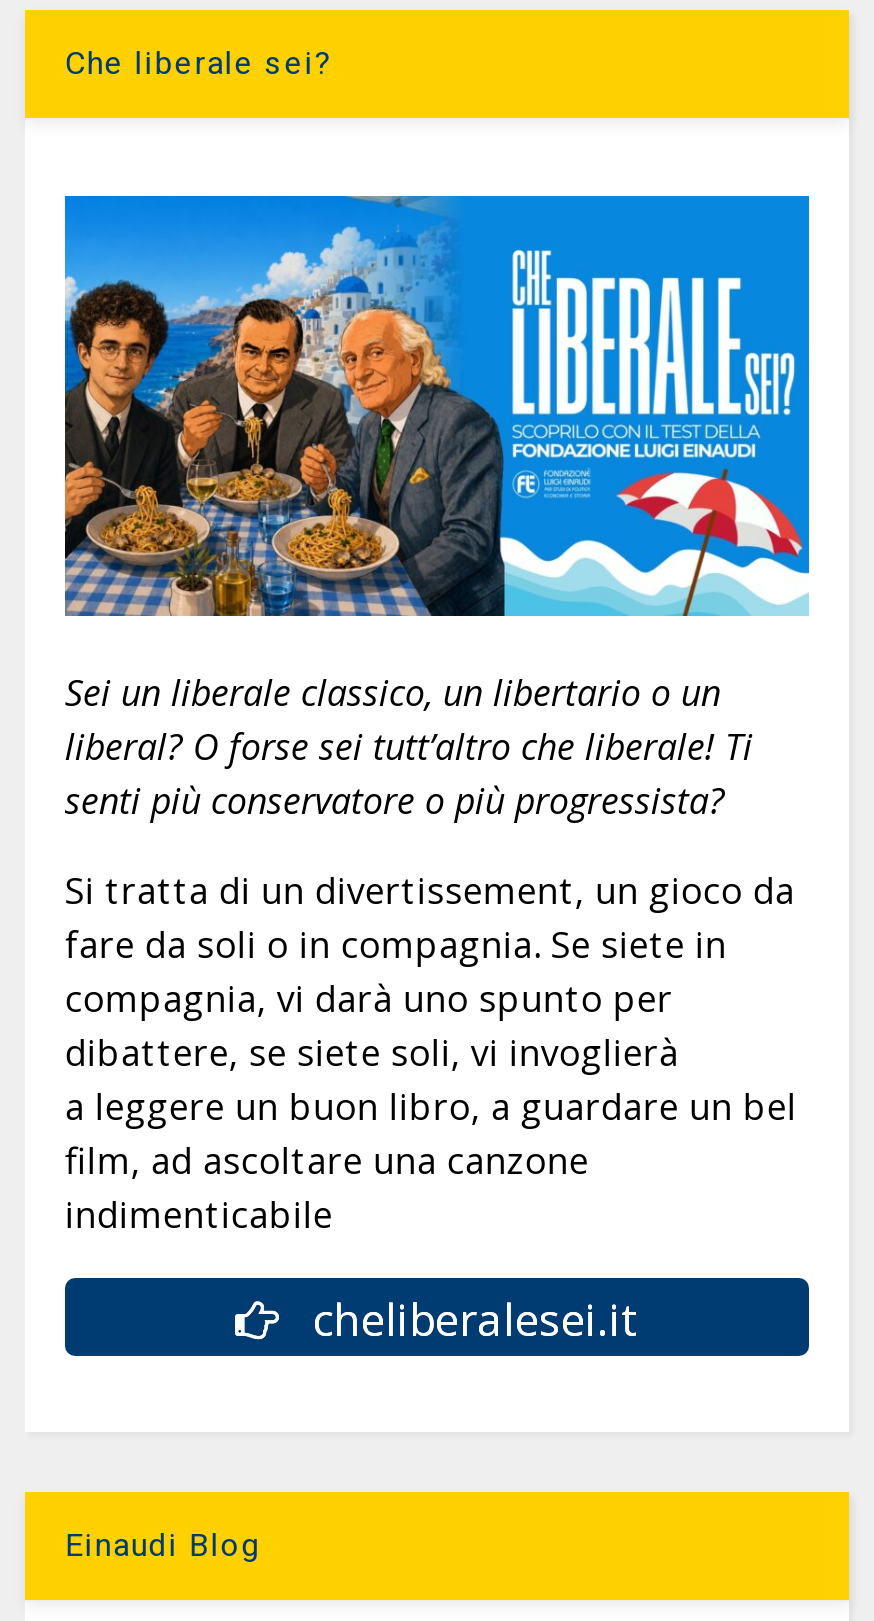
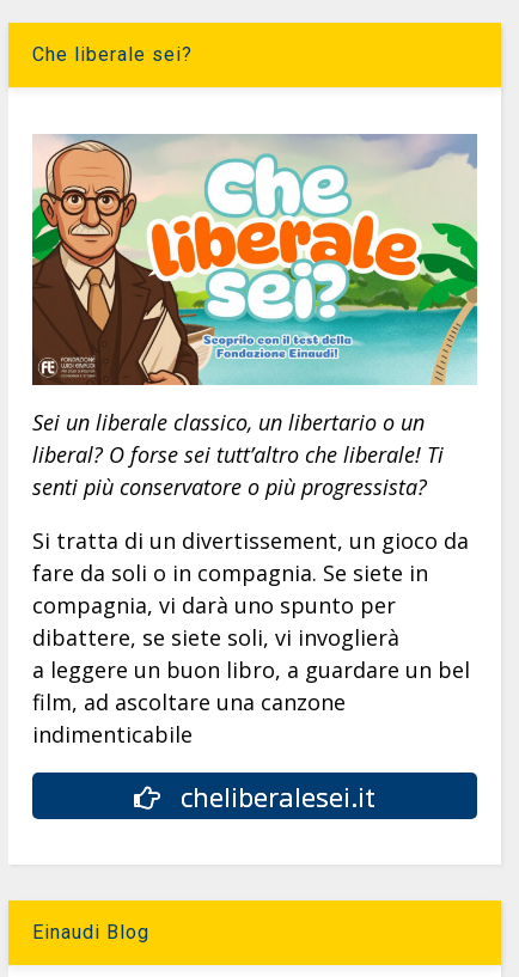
[63,194,811,618] [image] -> [31,134,478,386] [image]

